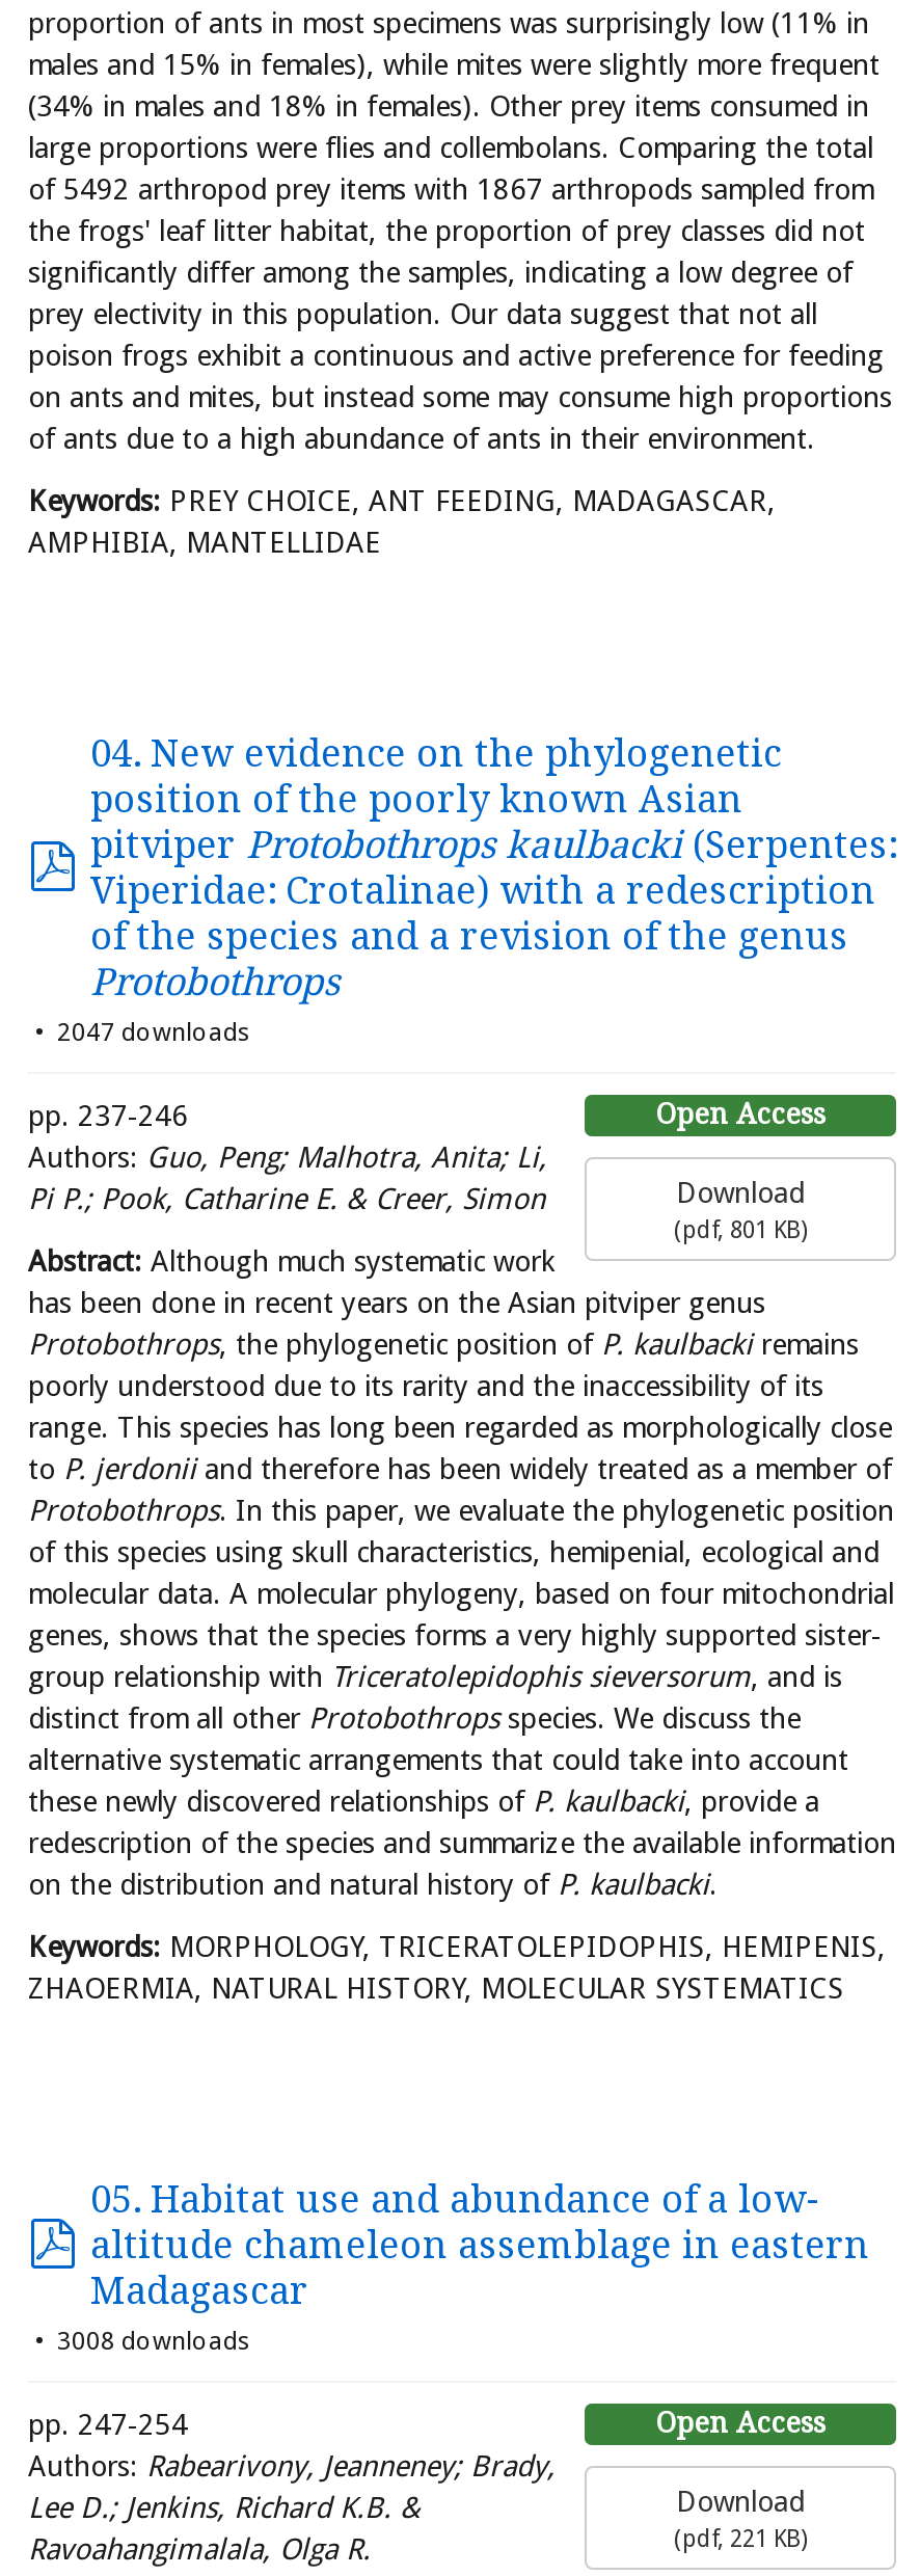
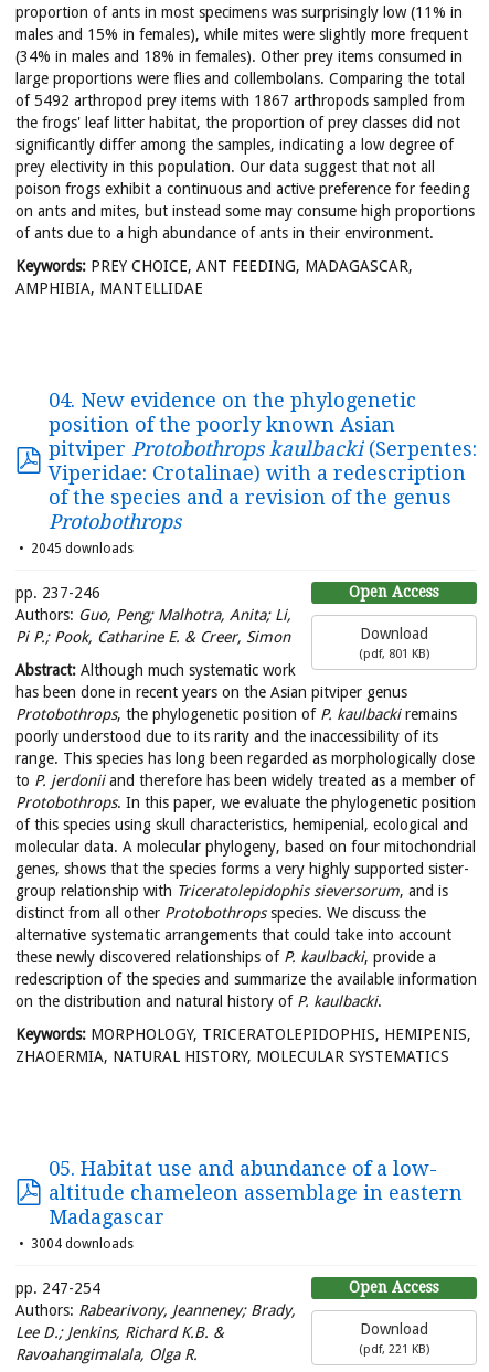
[51,1018,250,1047] 2047 downloads -> [28,541,134,556] 2045 downloads
[51,2327,250,2356] 3008 downloads -> [28,1236,134,1252] 3004 downloads

